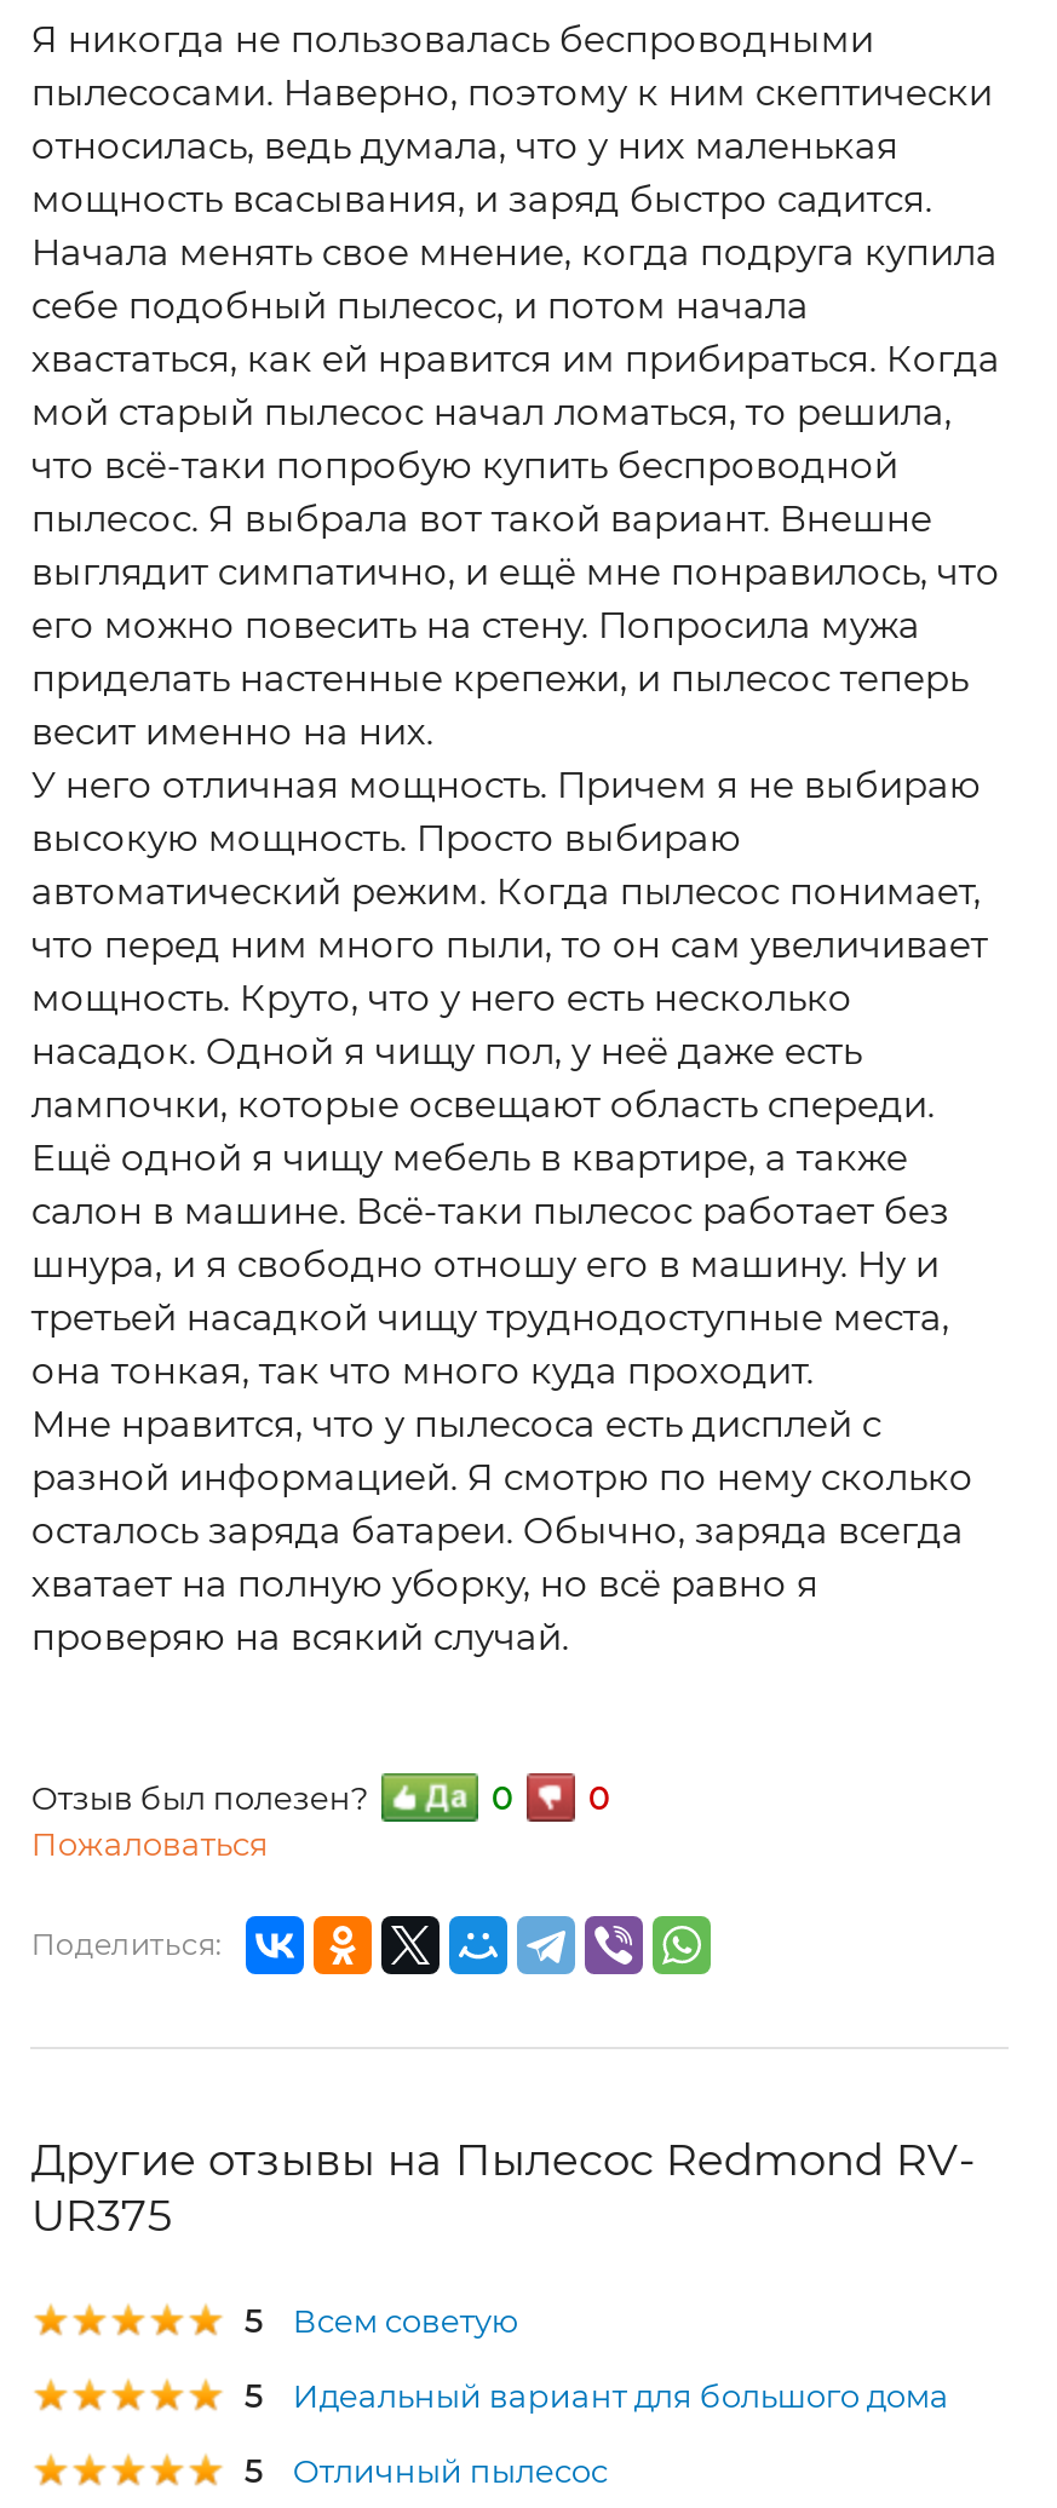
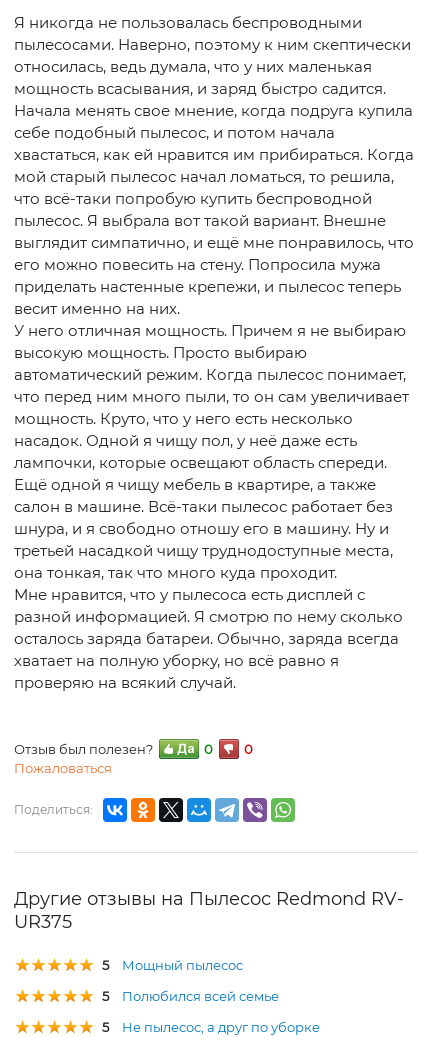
[293,2301,518,2340] Всем советую -> [122,957,243,973] Мощный пылесос
[293,2376,949,2415] Идеальный вариант для большого дома -> [122,988,279,1004] Полюбился всей семье
[293,2451,608,2490] Отличный пылесос -> [122,1019,320,1035] Не пылесос, а друг по уборке

